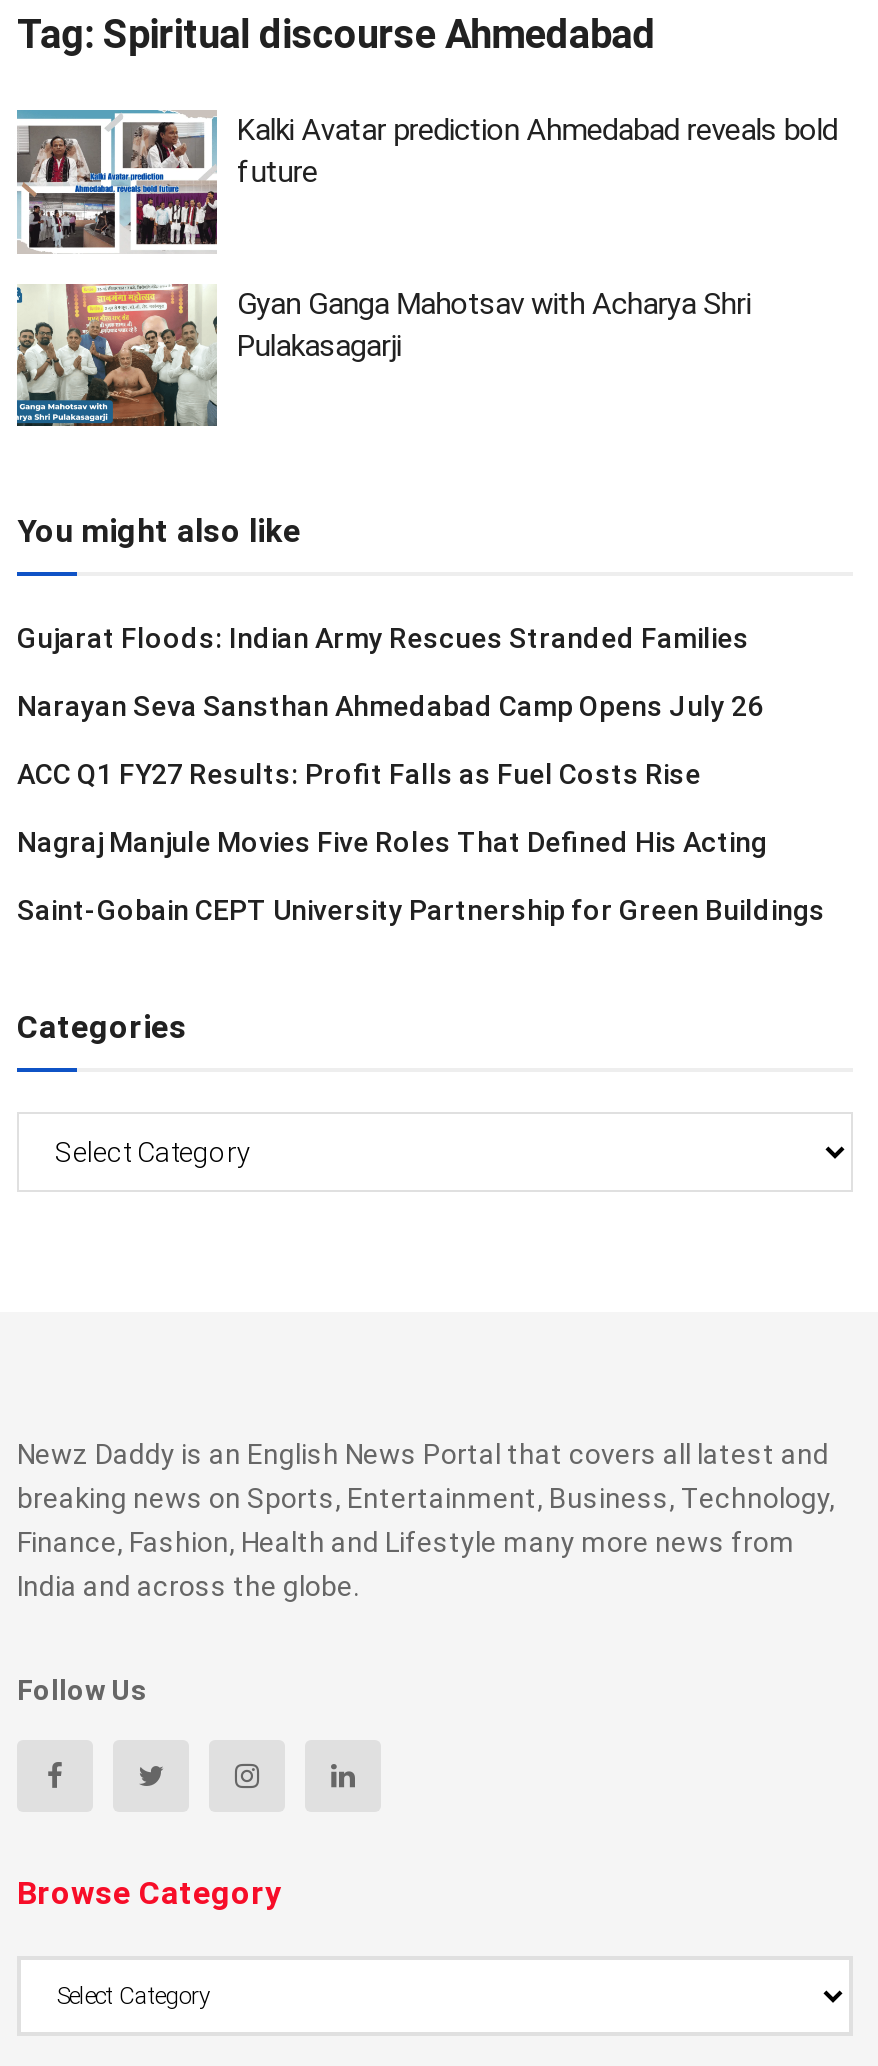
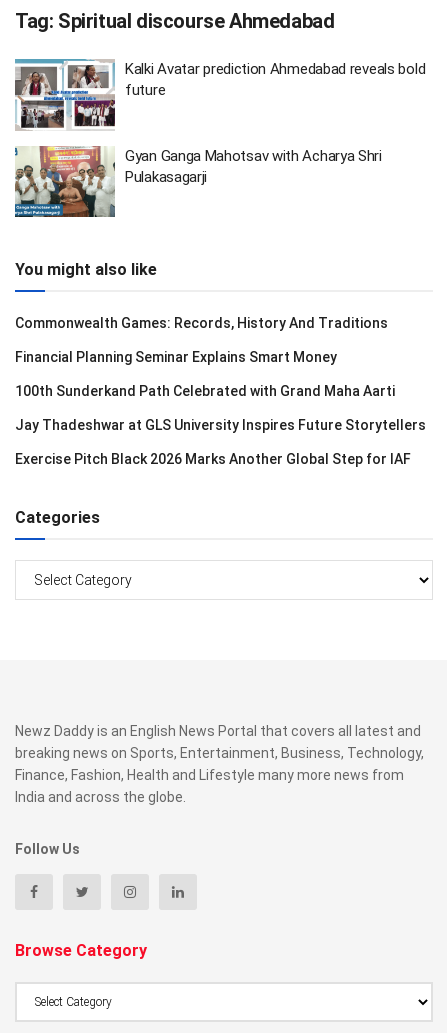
[17,622,749,654] Gujarat Floods: Indian Army Rescues Stranded Families -> [15,315,388,331] Commonwealth Games: Records, History And Traditions
[17,690,763,722] Narayan Seva Sansthan Ahmedabad Camp Opens July 26 -> [15,349,337,365] Financial Planning Seminar Explains Smart Money
[17,758,701,790] ACC Q1 FY27 Results: Profit Falls as Fuel Costs Rise -> [15,383,395,399] 100th Sunderkand Path Celebrated with Grand Maha Aarti
[17,826,767,858] Nagraj Manjule Movies Five Roles That Defined His Acting -> [15,417,426,433] Jay Thadeshwar at GLS University Inspires Future Storytellers
[17,894,825,926] Saint-Gobain CEPT University Partnership for Green Buildings -> [15,451,411,467] Exercise Pitch Black 2026 Marks Another Global Step for IAF

